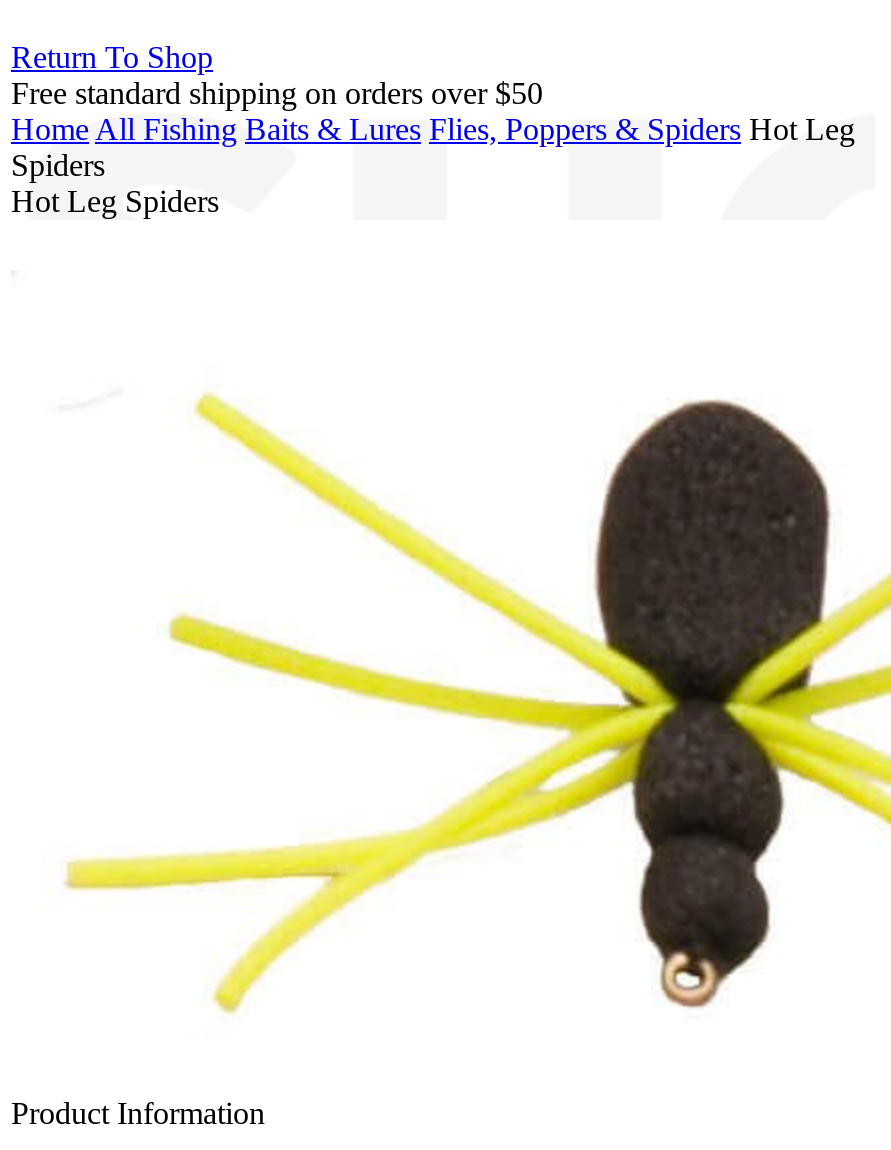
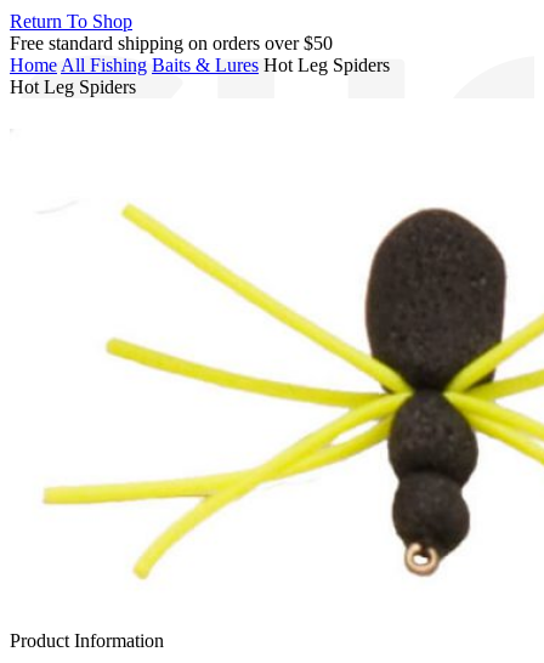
[11,113,855,183] Home All Fishing Baits & Lures Flies, Poppers & Spiders Hot Leg | Spiders -> [10,55,390,76] Home All Fishing Baits & Lures Hot Leg Spiders

